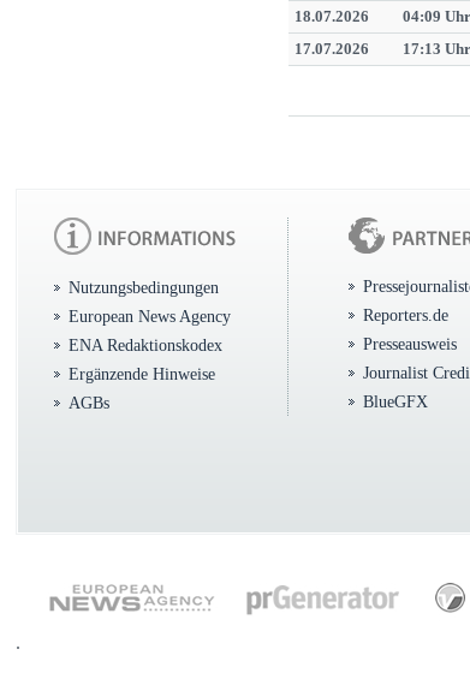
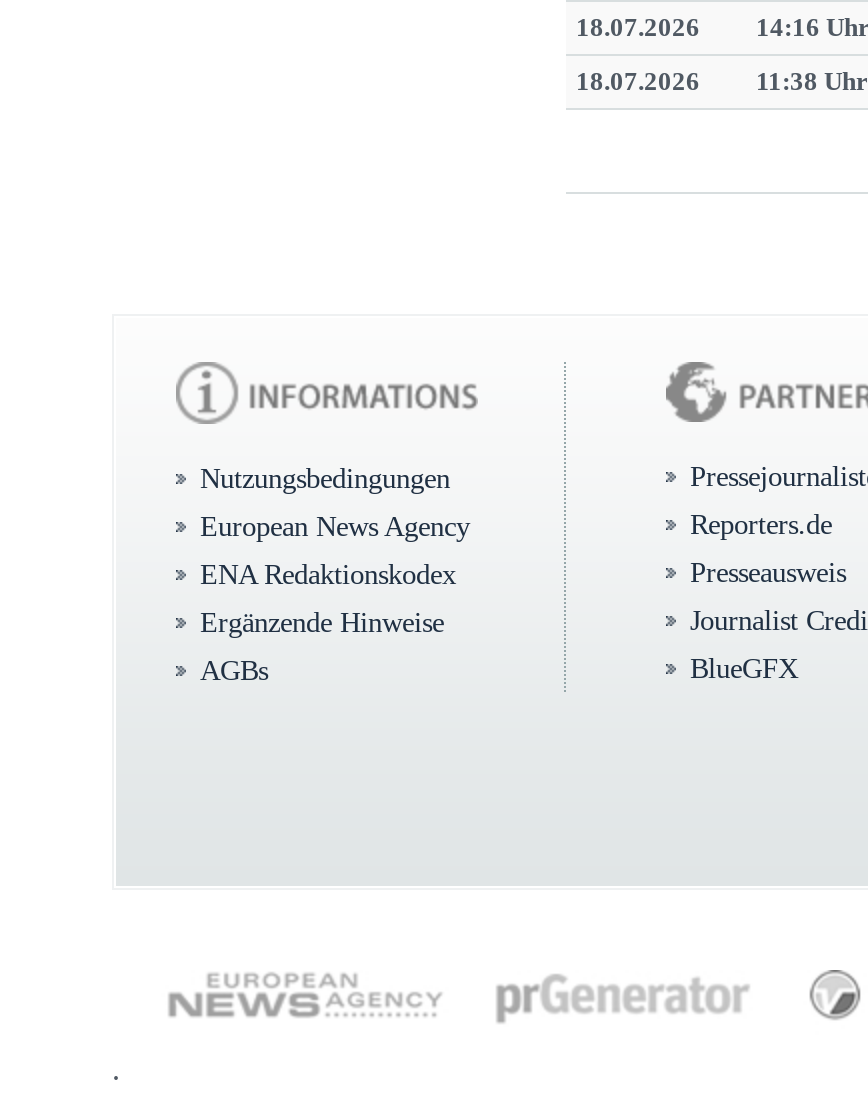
[295,7,470,25] 18.07.2026 04:09 Uhr -> [576,12,868,42] 18.07.2026 14:16 Uhr
[295,40,369,58] 17.07.2026 -> [576,66,700,96] 18.07.2026
[403,40,470,58] 17:13 Uhr -> [756,66,868,96] 11:38 Uhr

